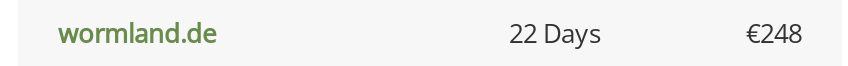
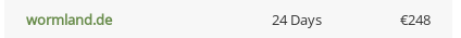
[509,15,601,51] 22 Days -> [271,10,321,29] 24 Days

